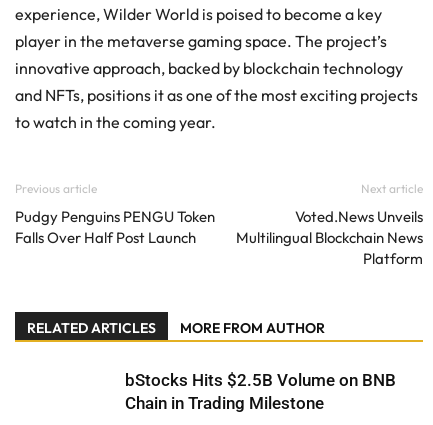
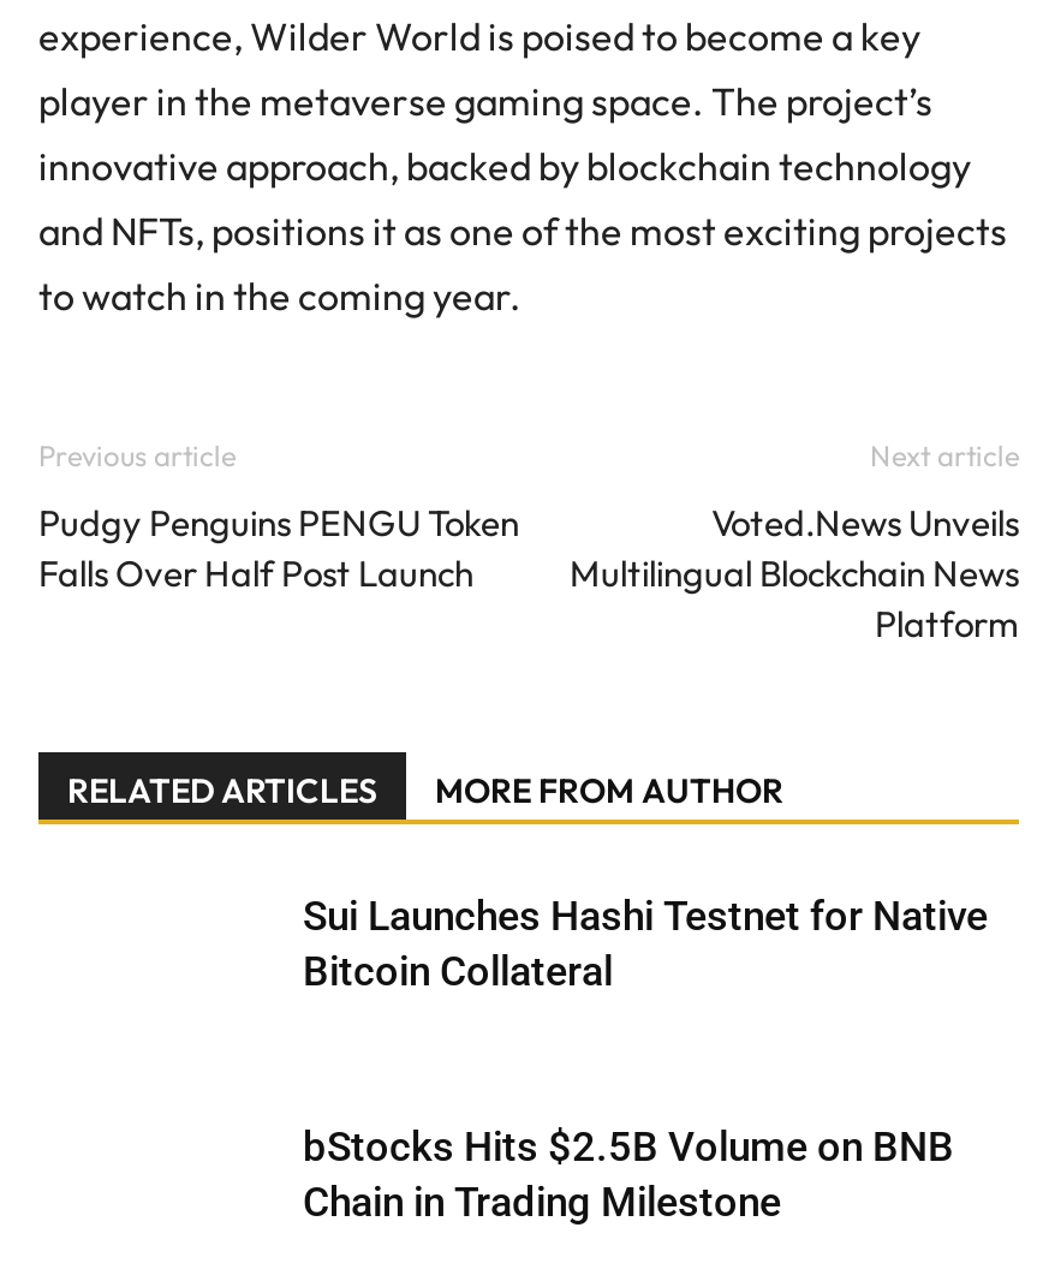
none -> [303,890,988,993] Sui Launches Hashi Testnet for Native | Bitcoin Collateral

